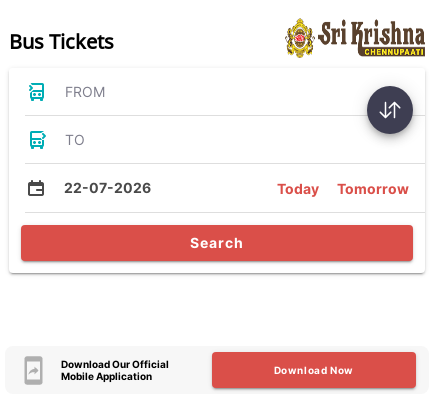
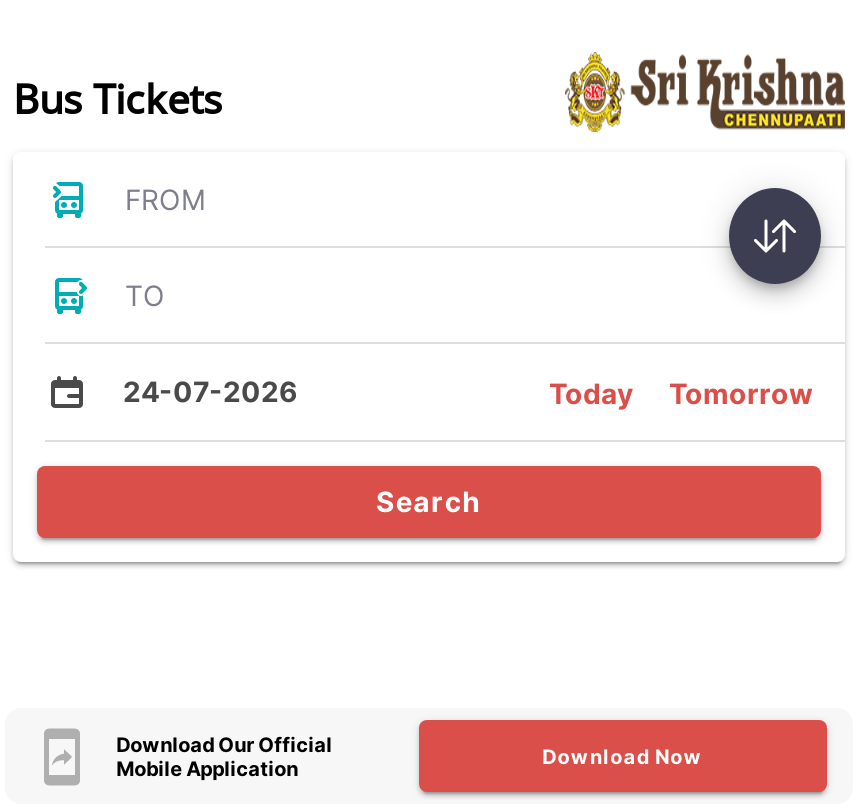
[64,179,151,196] 22-07-2026 -> [123,374,297,408] 24-07-2026

